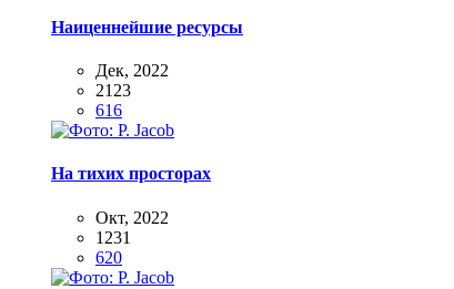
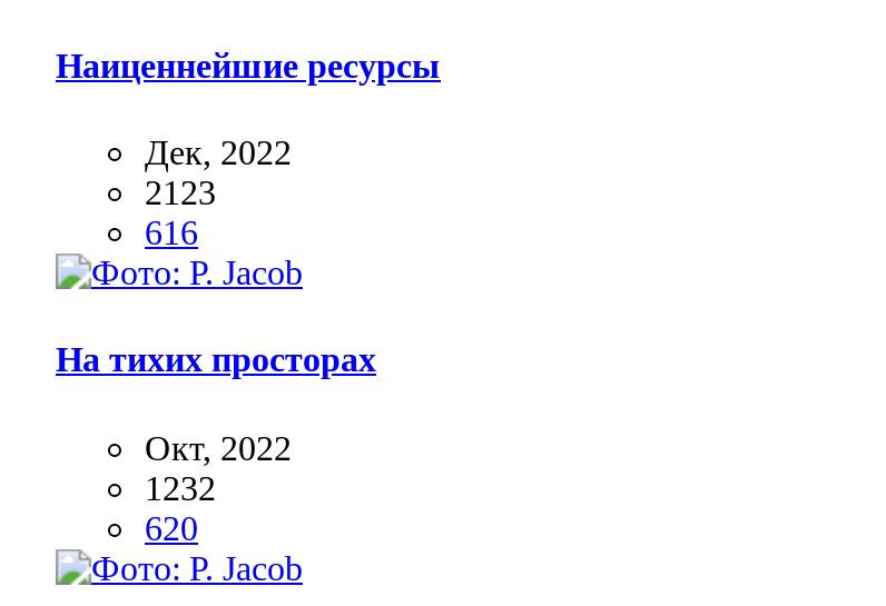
[95,228,131,246] 1231 -> [145,468,216,506] 1232

